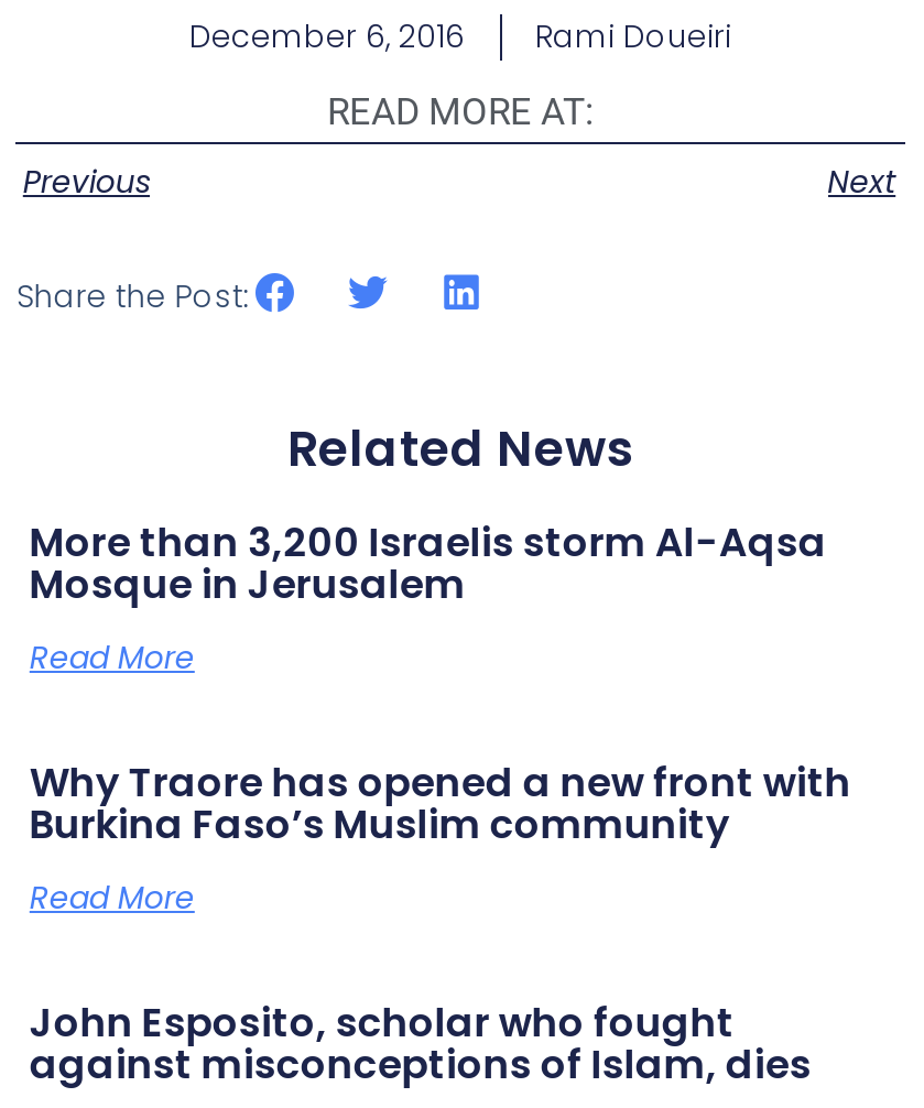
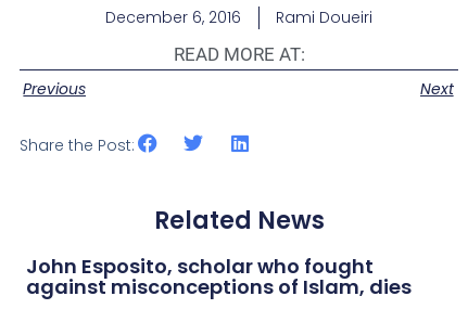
[30,513,851,918] More than 3,200 Israelis storm Al-Aqsa | Mosque in Jerusalem | Read More | Why Traore has opened a new front with | Burkina Faso’s Muslim community | Read More -> none

